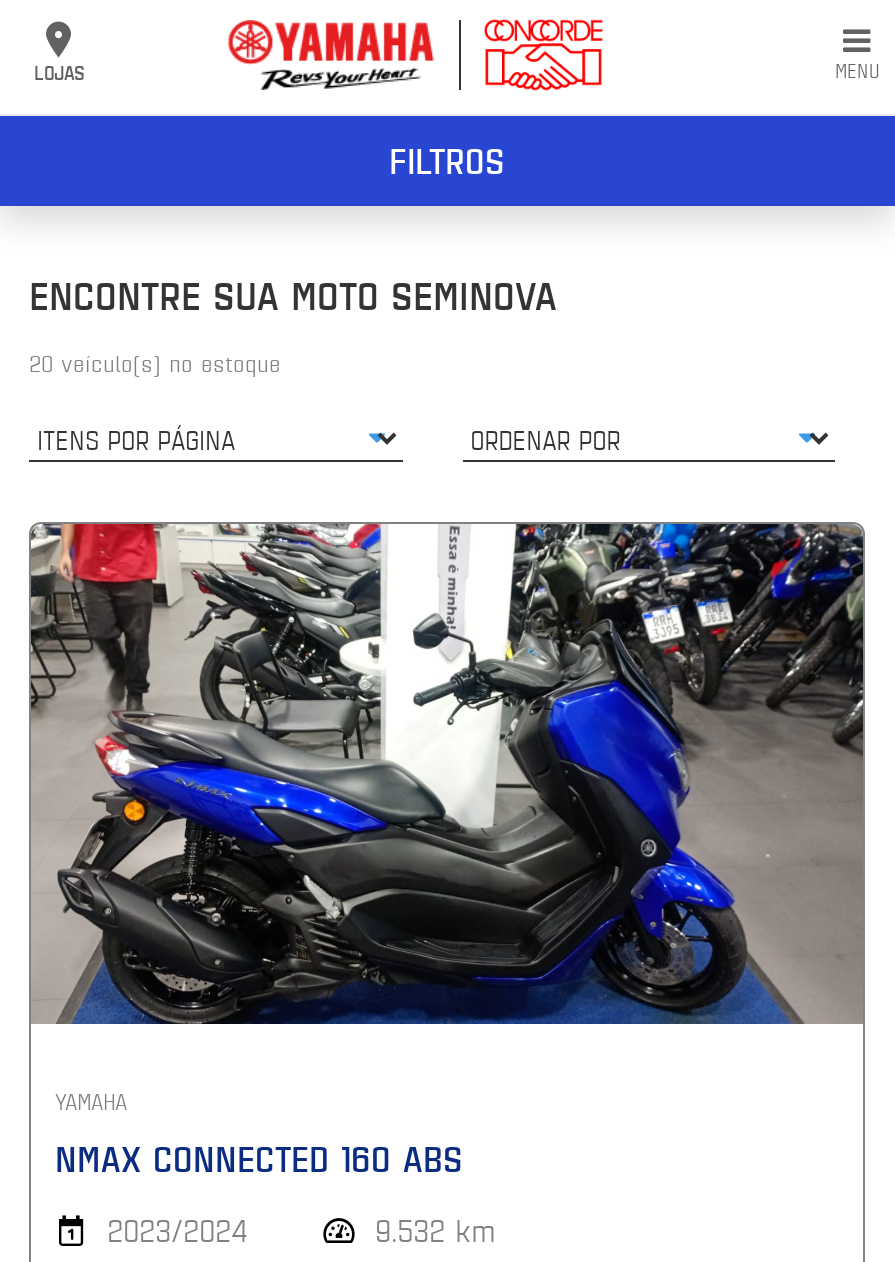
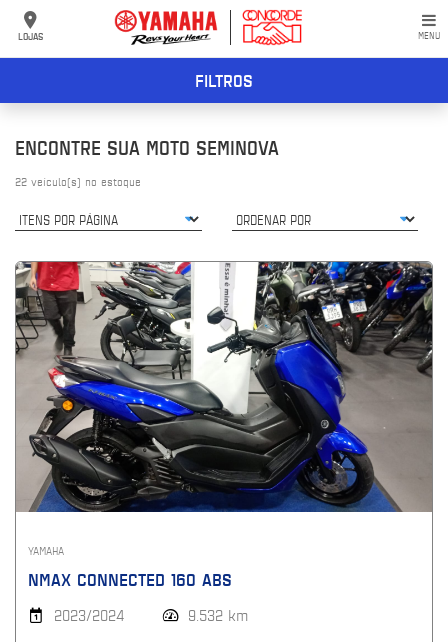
[29,348,281,378] 20 veículo(s) no estoque -> [15,174,141,189] 22 veículo(s) no estoque

